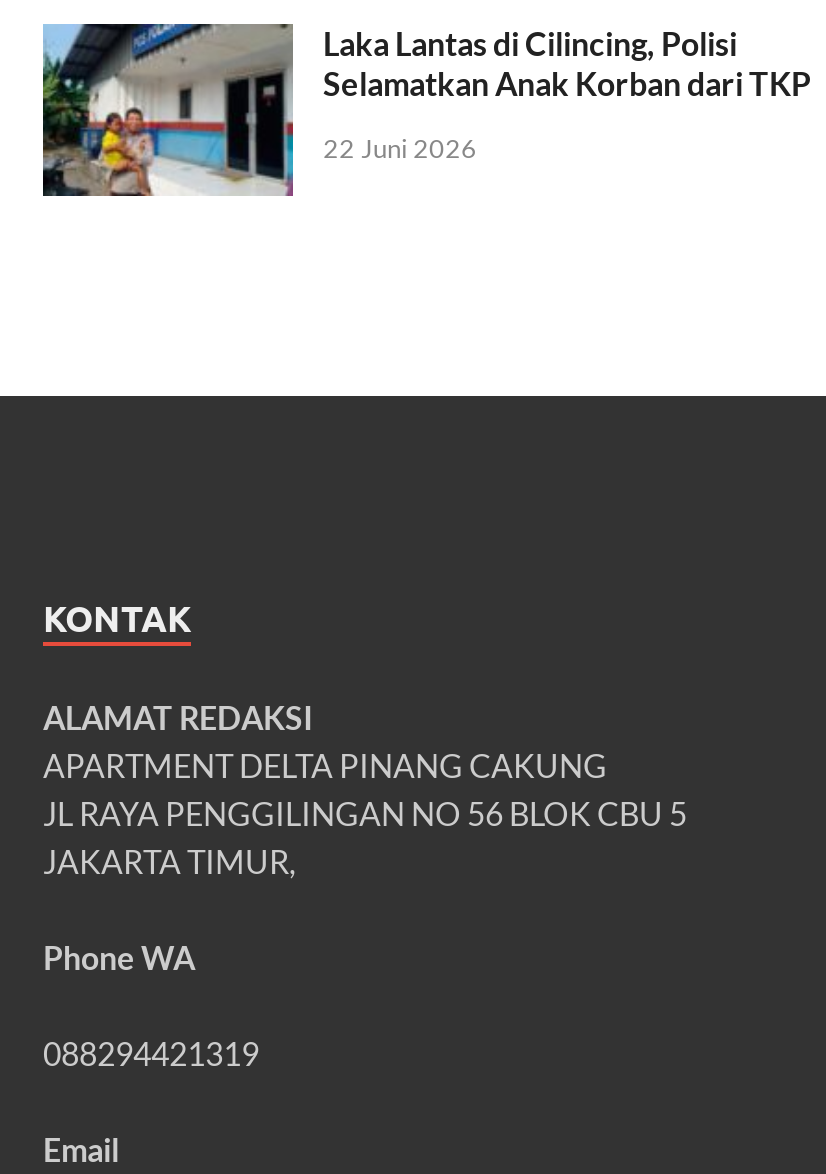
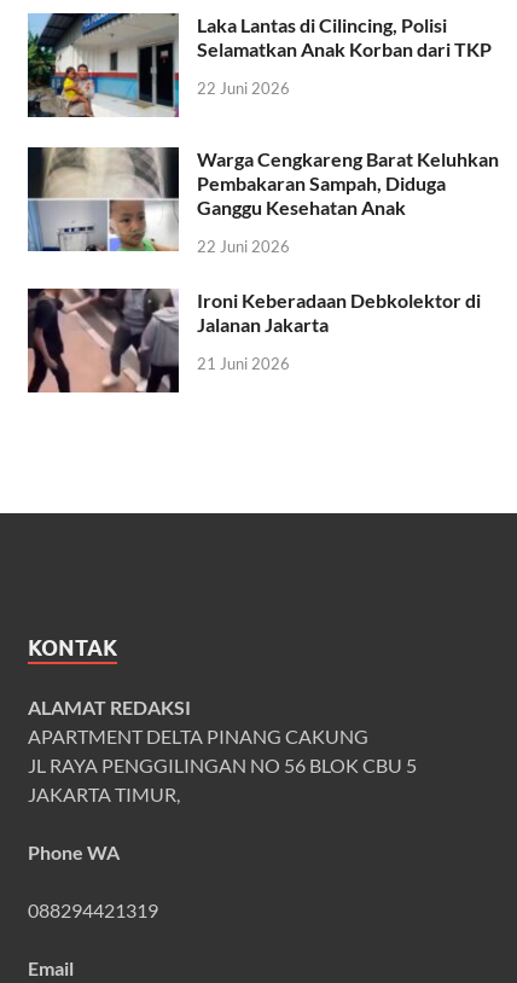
none -> [27,146,499,373] [image] | Warga Cengkareng Barat Keluhkan | Pembakaran Sampah, Diduga | Ganggu Kesehatan Anak | 22 Juni 2026 | Ironi Keberadaan Debkolektor di | Jalanan Jakarta | 21 Juni 2026
none -> [27,287,180,394] [image]

